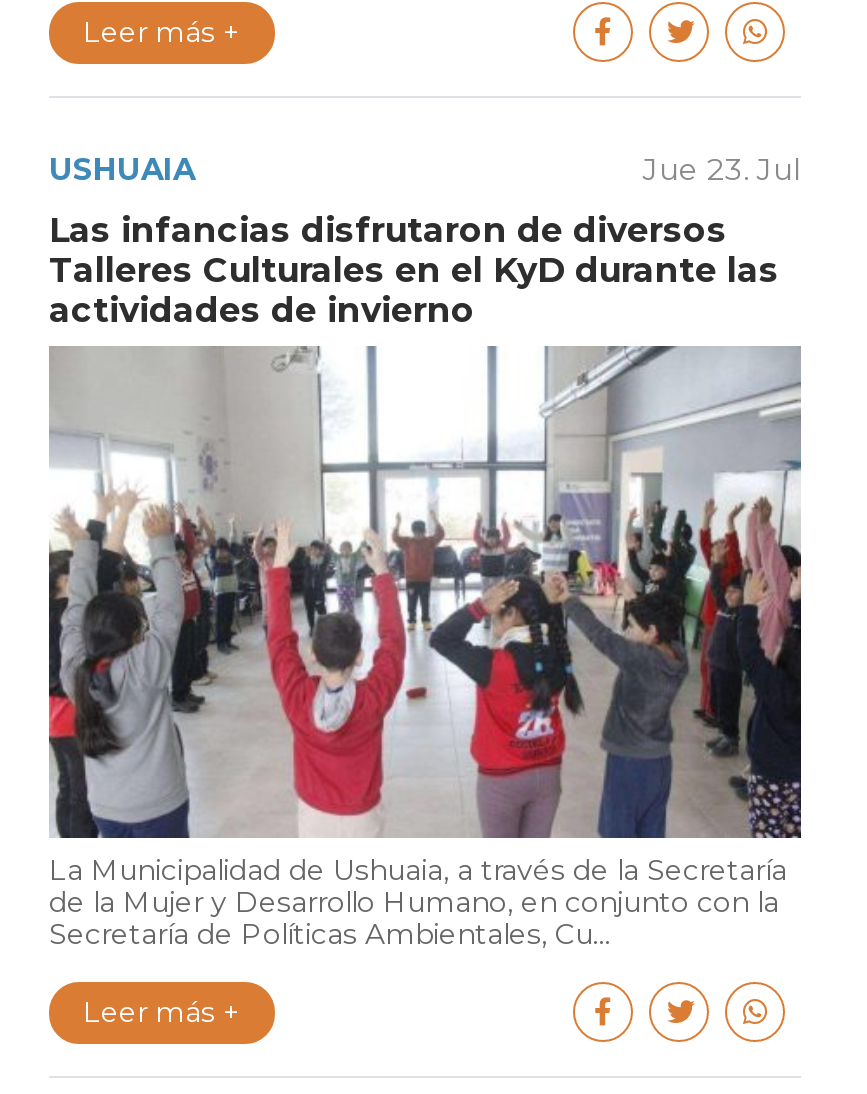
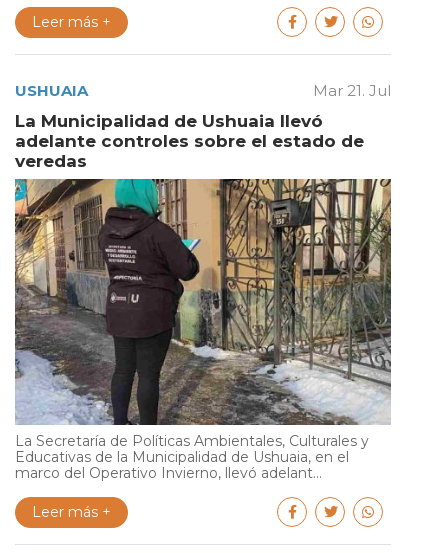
[643,149,801,187] Jue 23. Jul -> [313,80,391,99] Mar 21. Jul
[49,209,779,329] Las infancias disfrutaron de diversos | Talleres Culturales en el KyD durante las | actividades de invierno -> [15,110,364,170] La Municipalidad de Ushuaia llevó | adelante controles sobre el estado de | veredas
[47,344,803,951] [image] | La Municipalidad de Ushuaia, a través de la Secretaría | de la Mujer y Desarrollo Humano, en conjunto con la | Secretaría de Políticas Ambientales, Cu... -> [14,178,392,482] [image] | La Secretaría de Políticas Ambientales, Culturales y | Educativas de la Municipalidad de Ushuaia, en el | marco del Operativo Invierno, llevó adelant...

